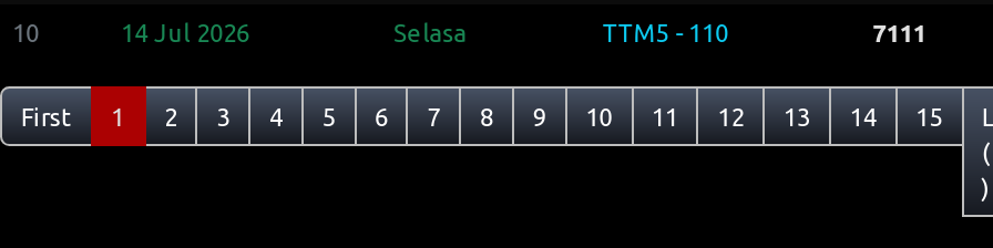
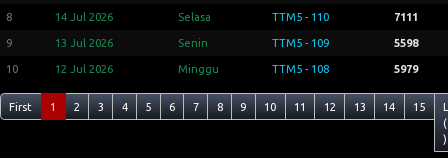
[12,20,39,47] 10 -> [6,11,12,23] 8
none -> [6,37,418,75] 9 | 13 Jul 2026 | Senin | TTM5 - 109 | 5598 | 10 | 12 Jul 2026 | Minggu | TTM5 - 108 | 5979

